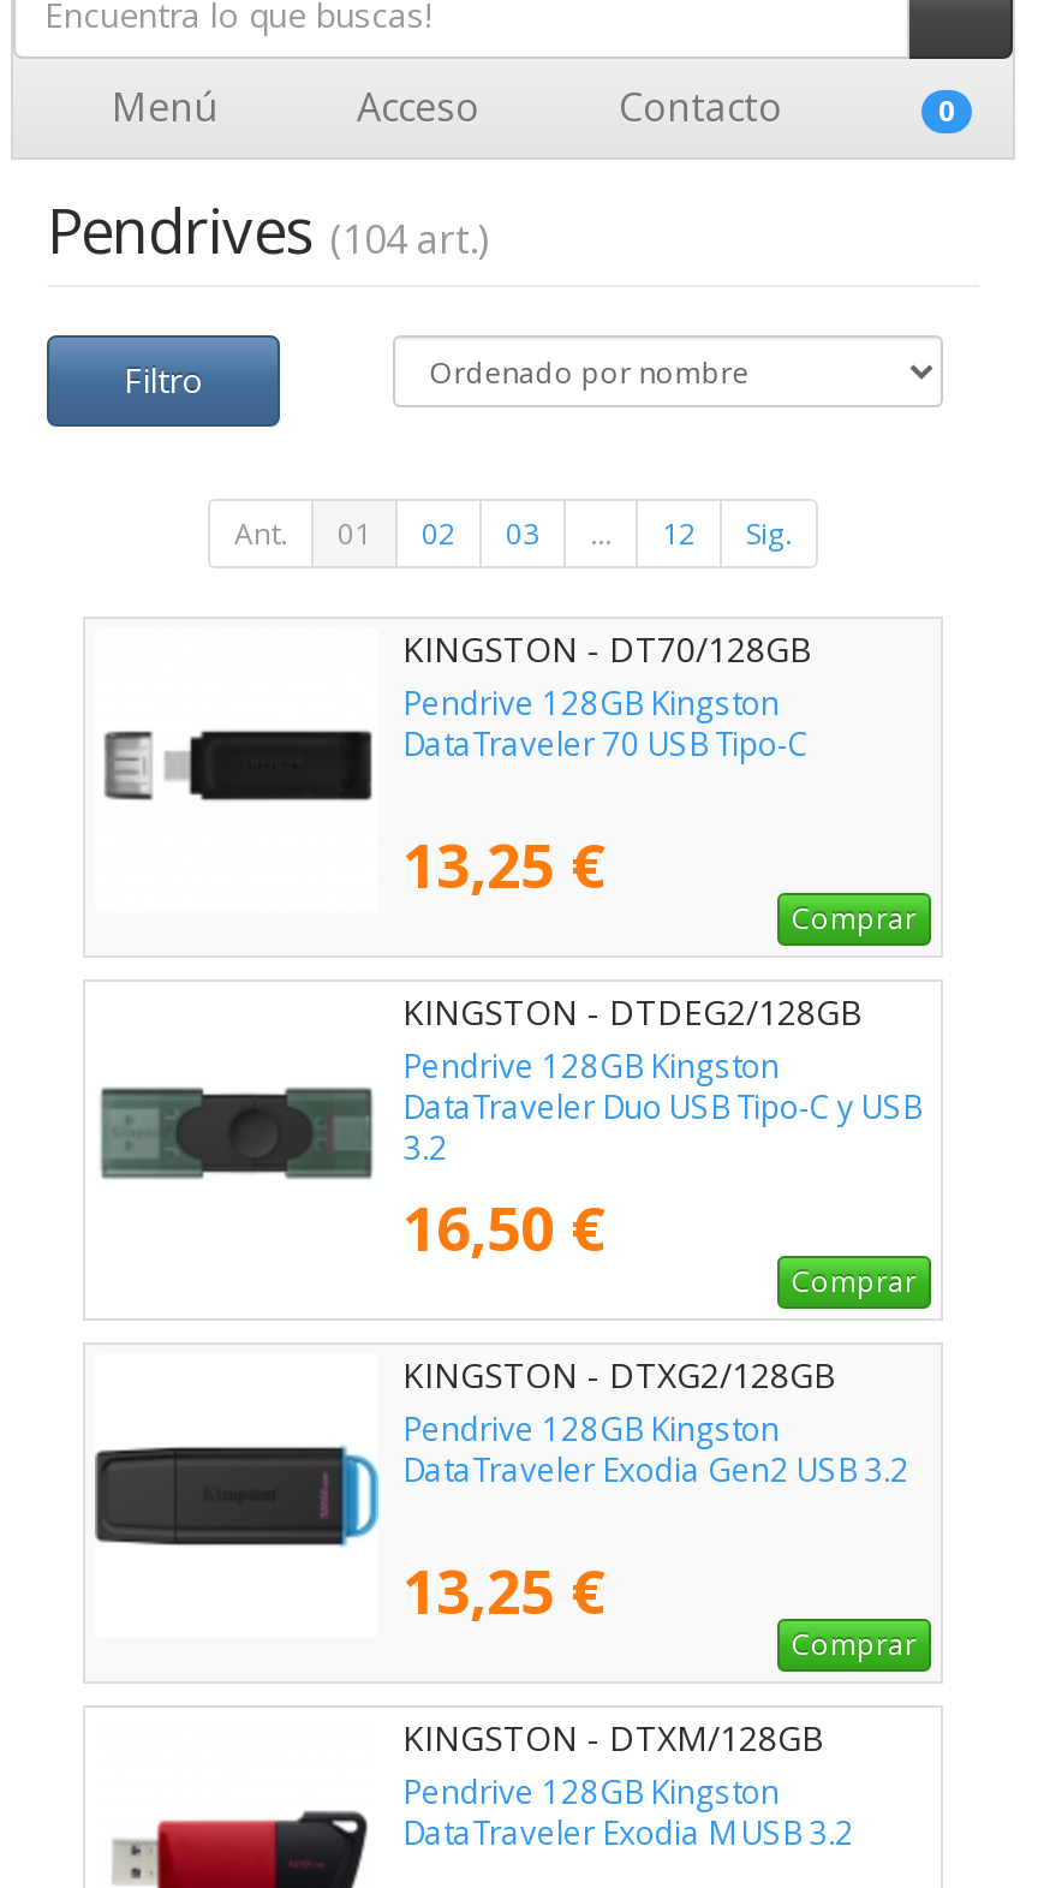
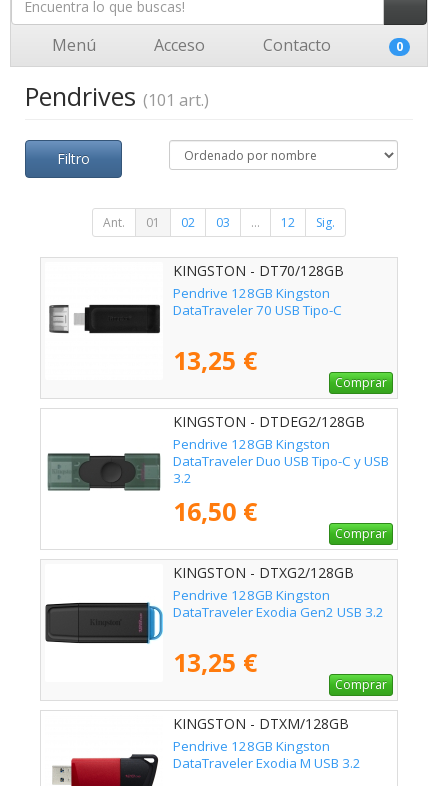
[47,189,489,270] Pendrives (104 art.) -> [25,79,209,113] Pendrives (101 art.)

